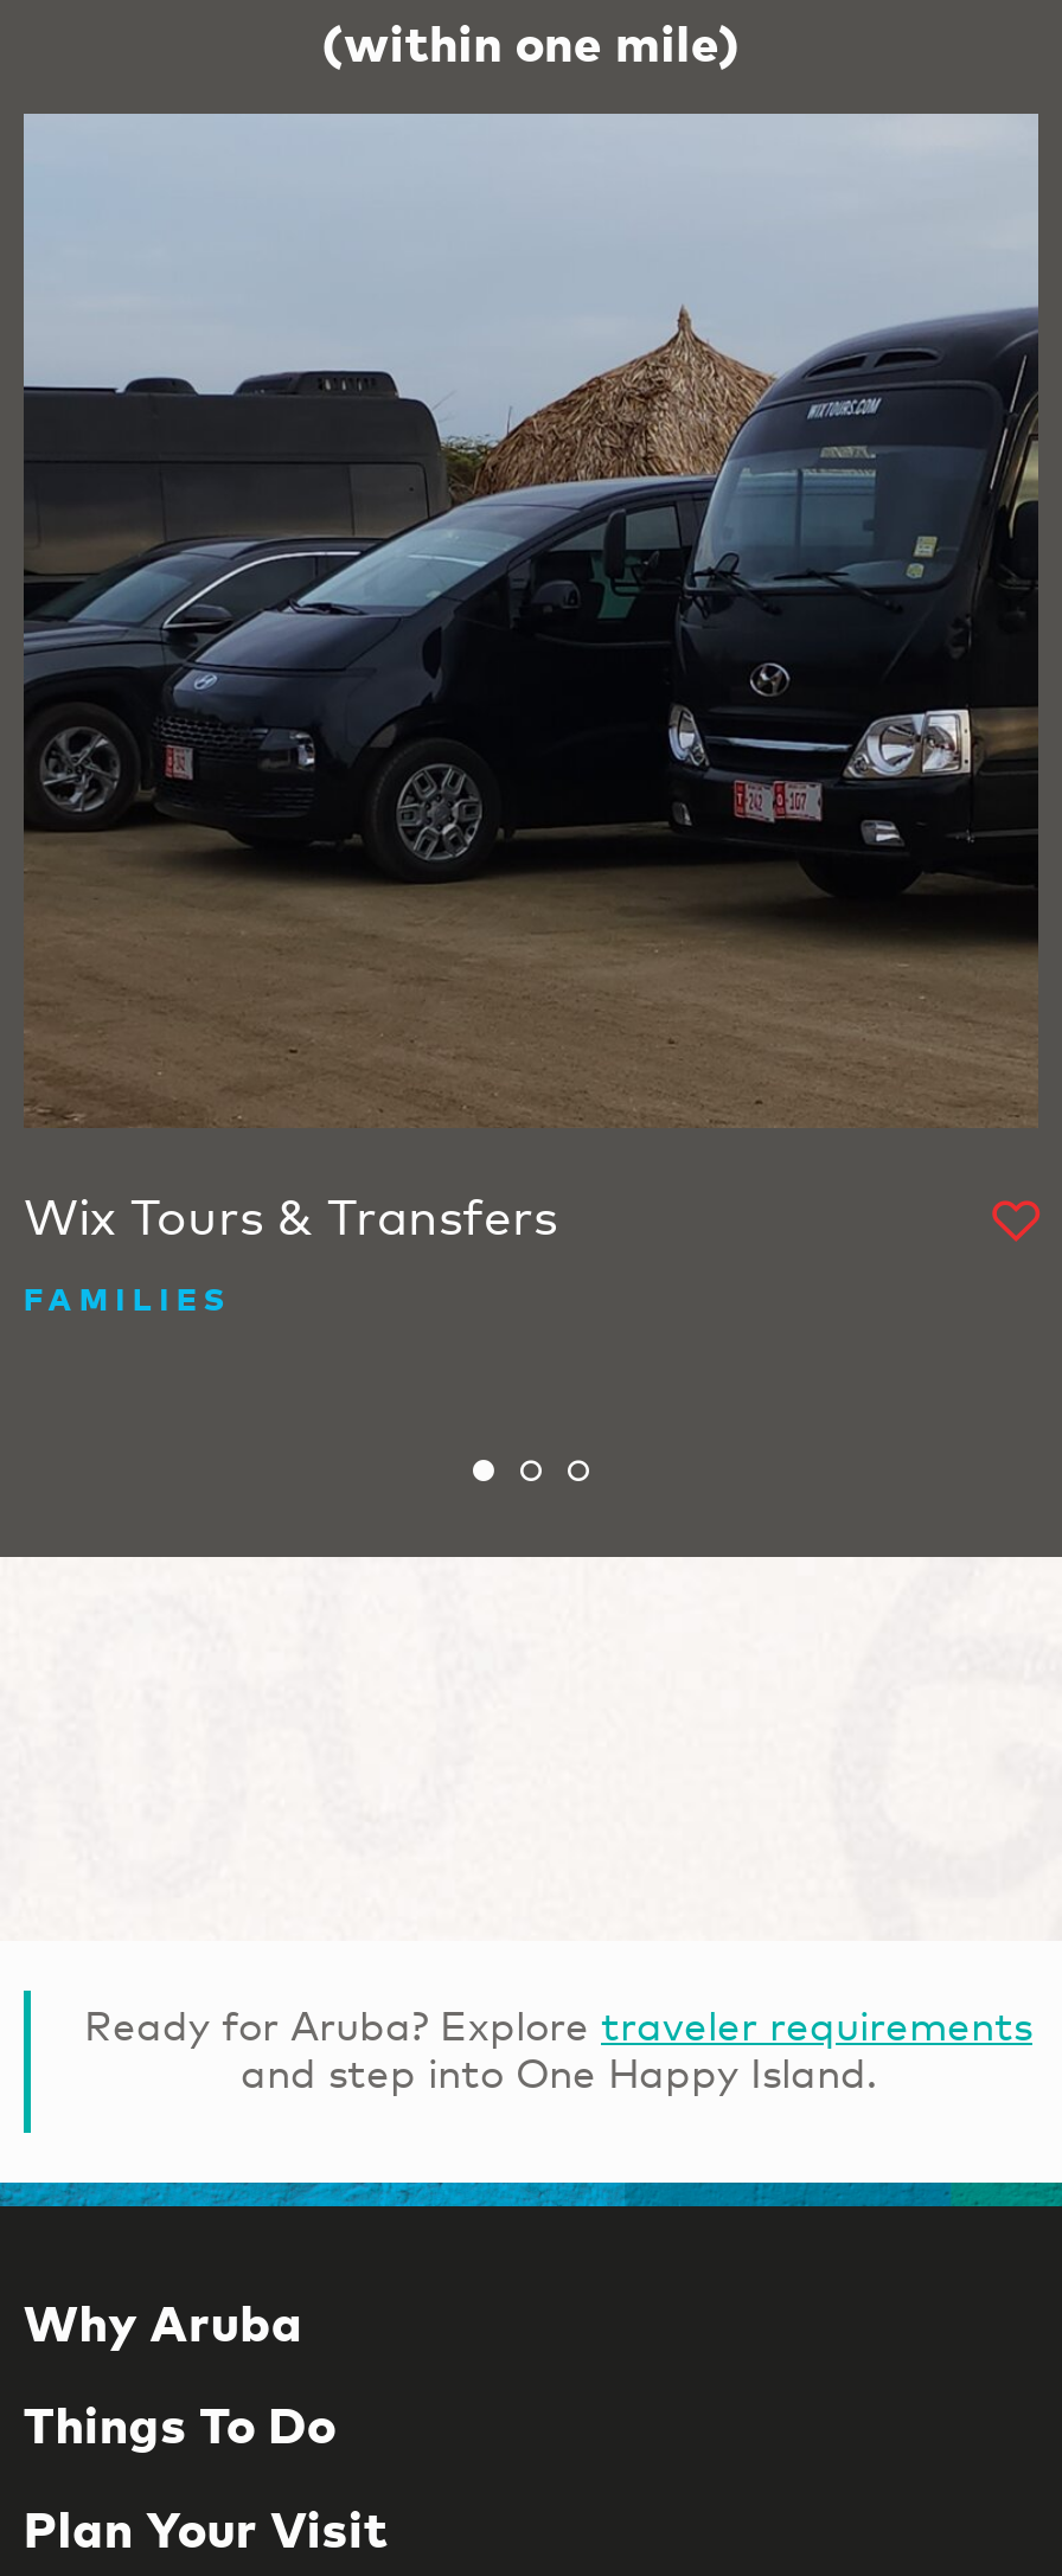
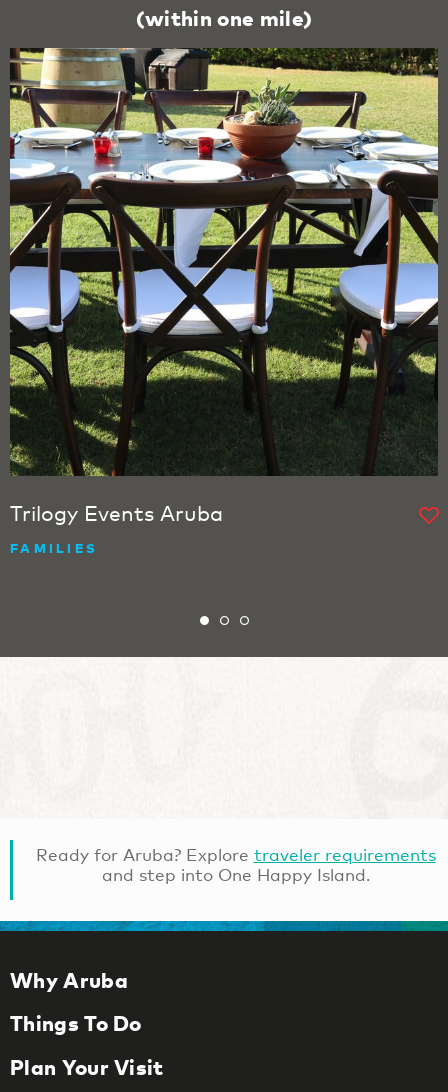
[21,111,1041,1246] [image] | Wix Tours & Transfers -> [9,47,439,526] [image] | Trilogy Events Aruba

